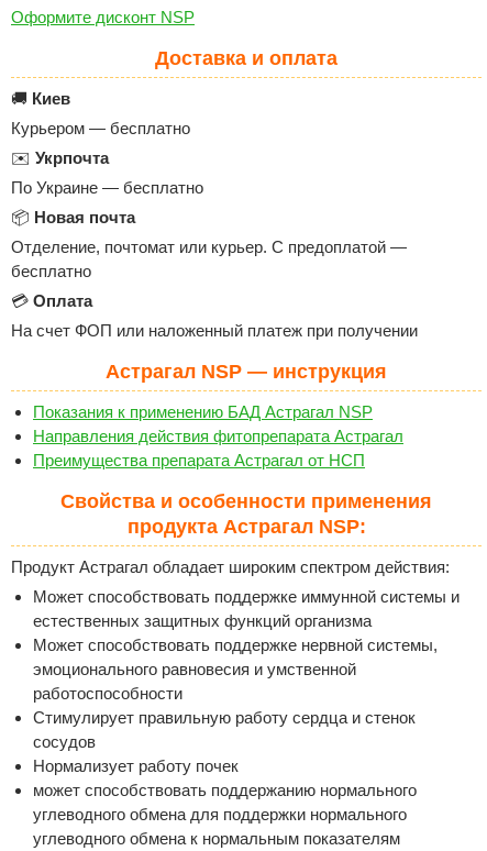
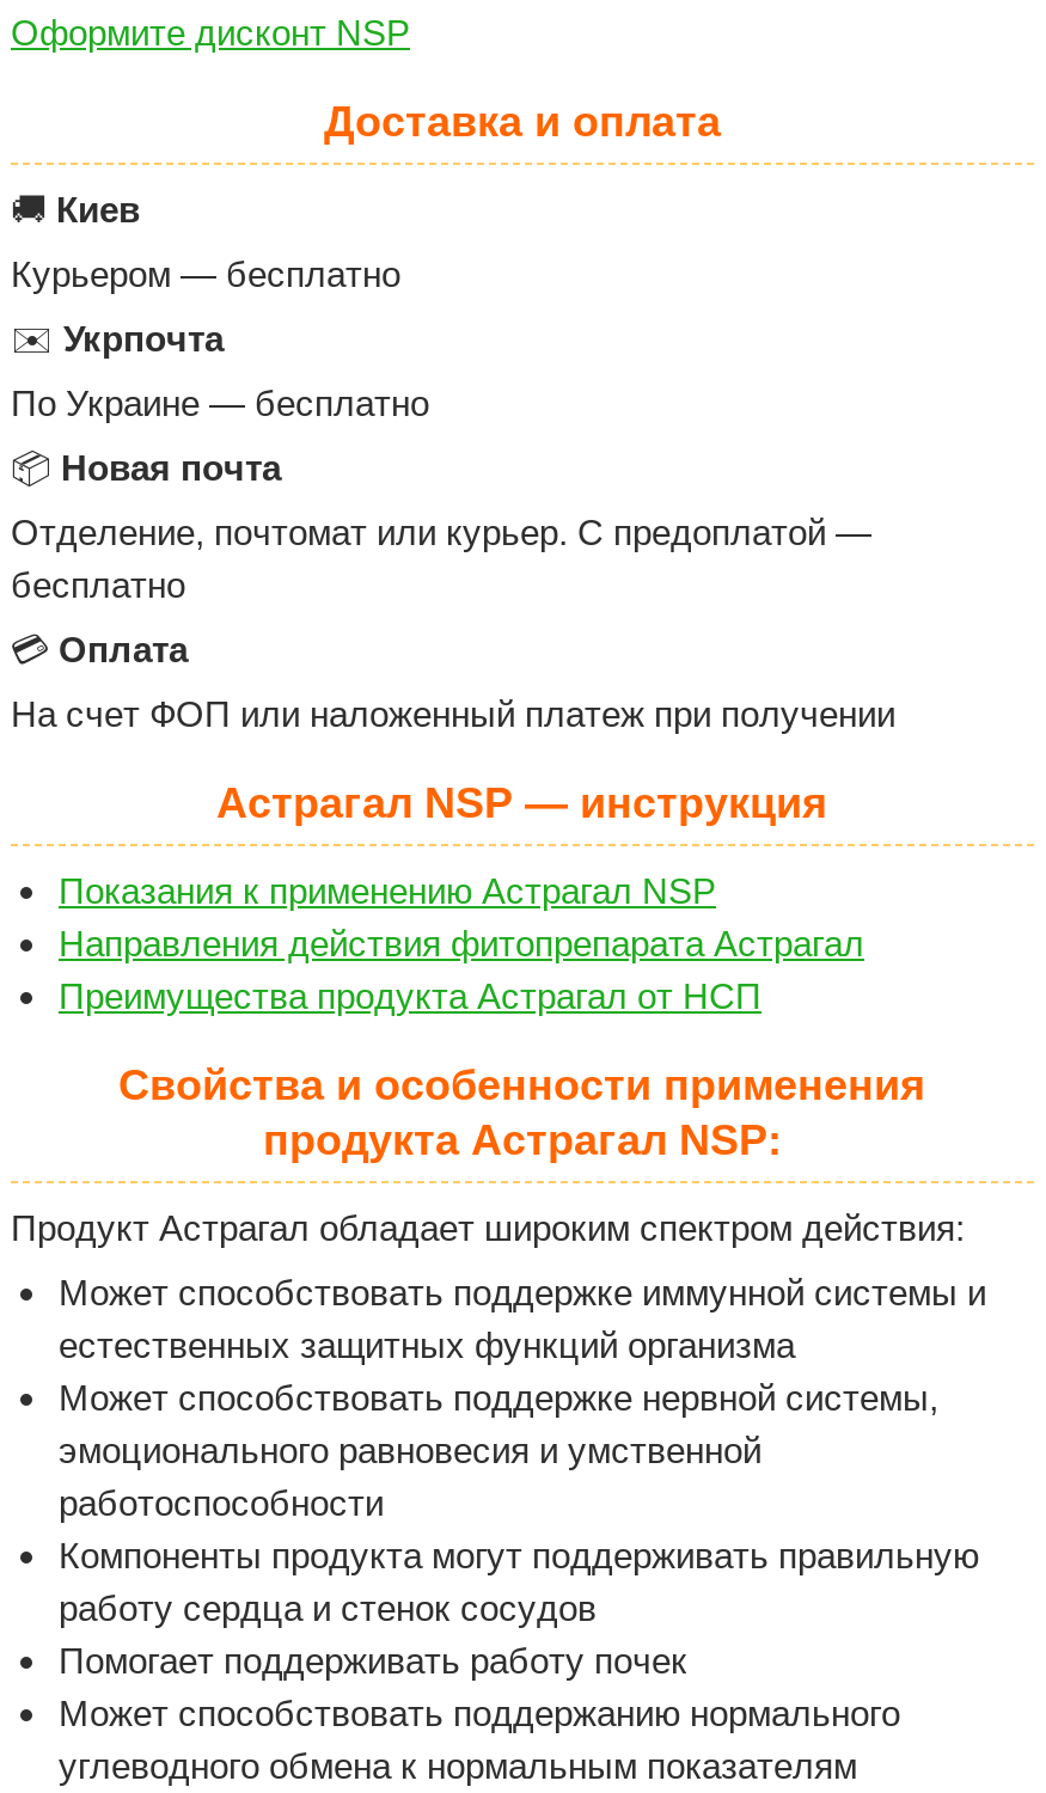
[33,402,373,421] Показания к применению БАД Астрагал NSP -> [59,869,716,910] Показания к применению Астрагал NSP
[33,450,365,469] Преимущества препарата Астрагал от НСП -> [59,975,761,1015] Преимущества продукта Астрагал от НСП
[33,708,417,823] Стимулирует правильную работу сердца и стенок | сосудов | Нормализует работу почек | может способствовать поддержанию нормального | углеводного обмена для поддержки нормального -> [59,1534,979,1733] Компоненты продукта могут поддерживать правильную | работу сердца и стенок сосудов | Помогает поддерживать работу почек | Может способствовать поддержанию нормального

